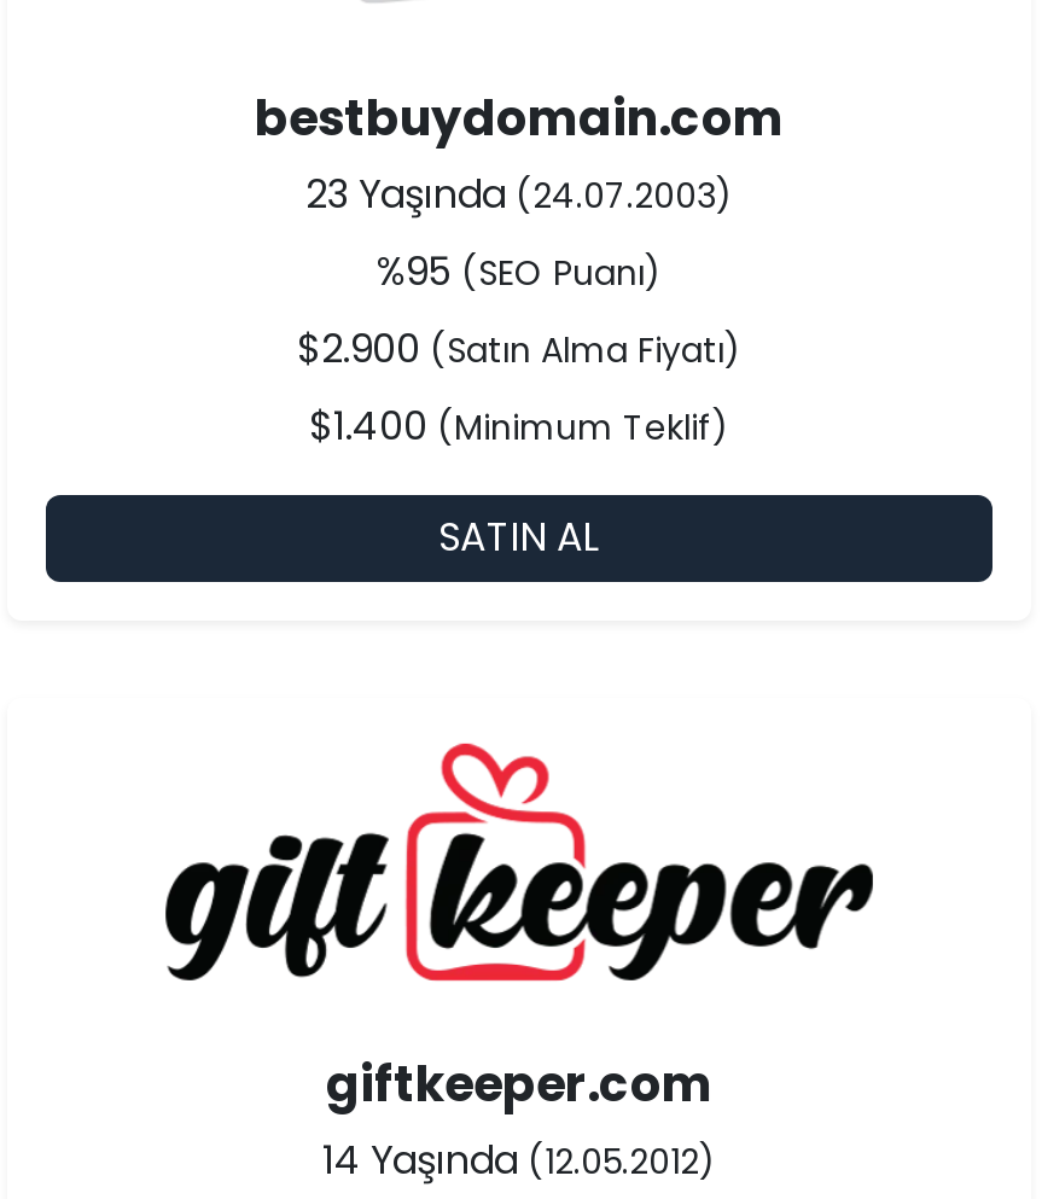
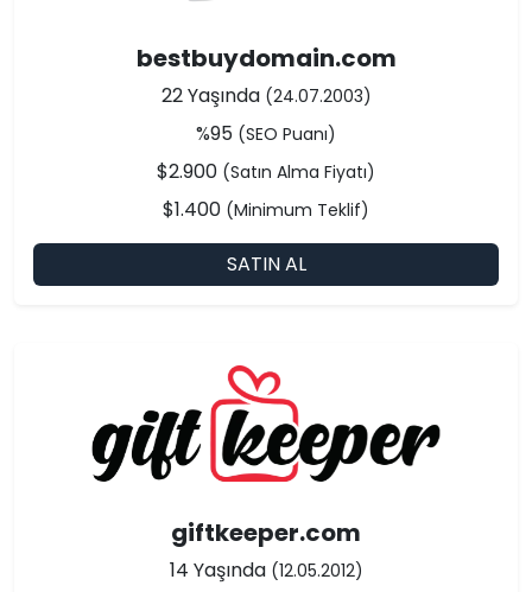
[305,166,733,222] 23 Yaşında (24.07.2003) -> [161,82,371,109] 22 Yaşında (24.07.2003)

